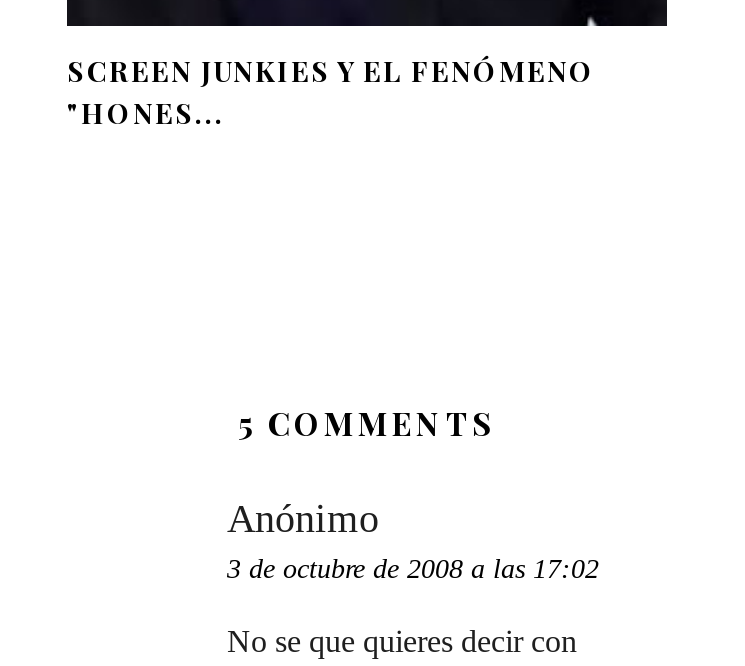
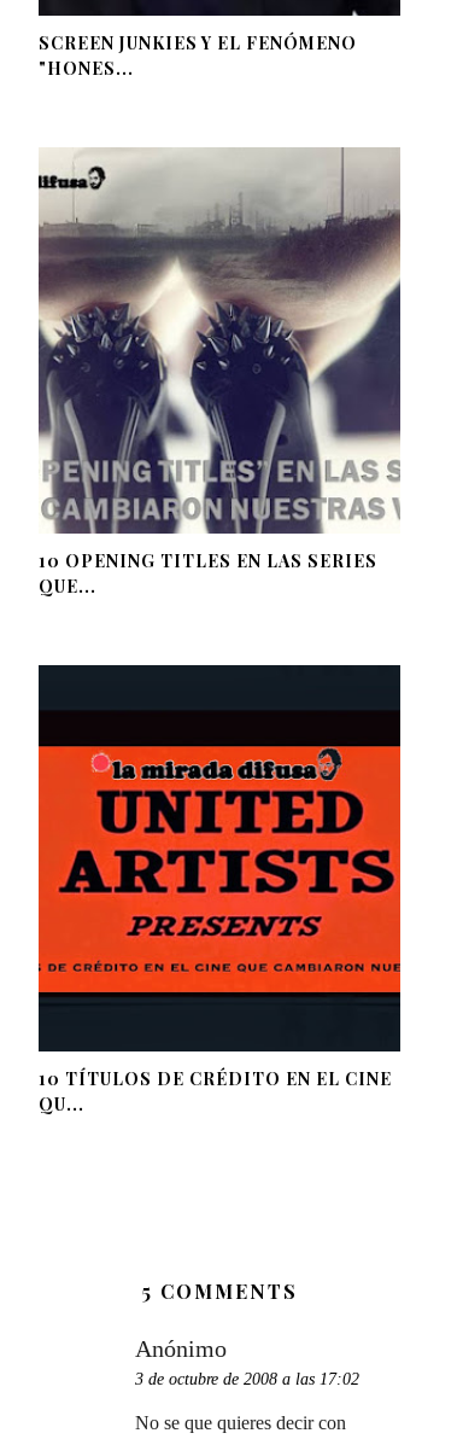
none -> [37,147,402,597] [image] | 10 OPENING TITLES EN LAS SERIES | QUE...
none -> [37,712,402,996] [image]
none -> [39,1067,392,1115] 10 TÍTULOS DE CRÉDITO EN EL CINE | QU...

